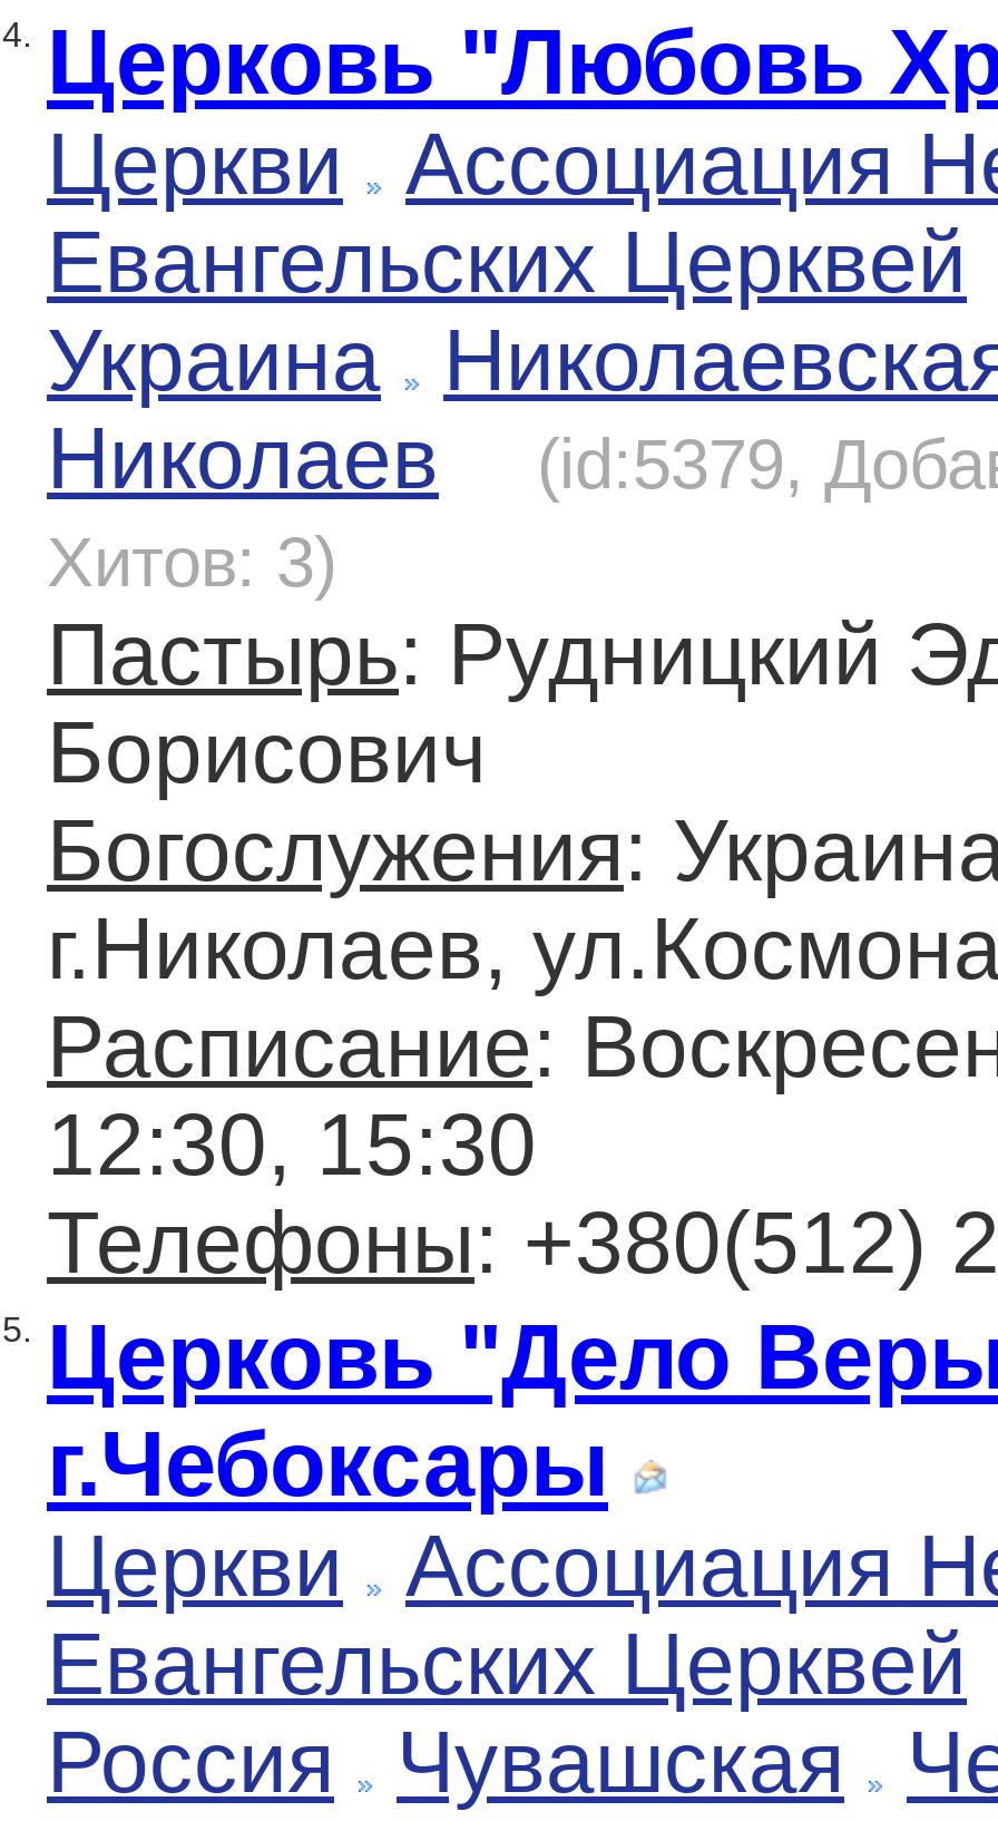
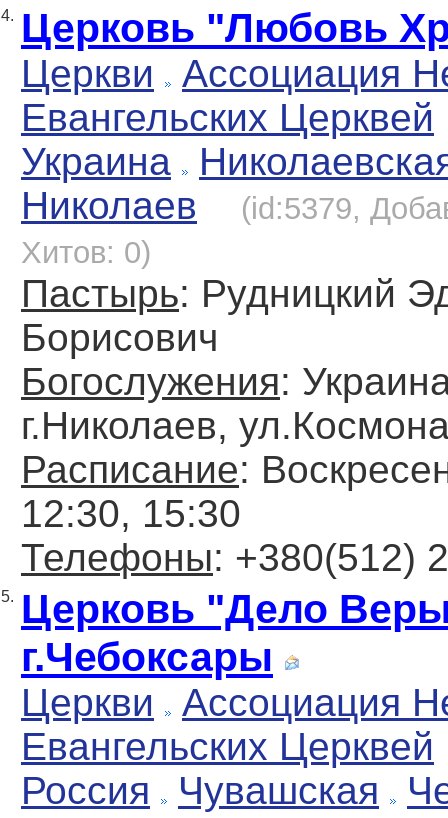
[47,525,336,603] Хитов: 3) -> [21,235,151,270] Хитов: 0)

